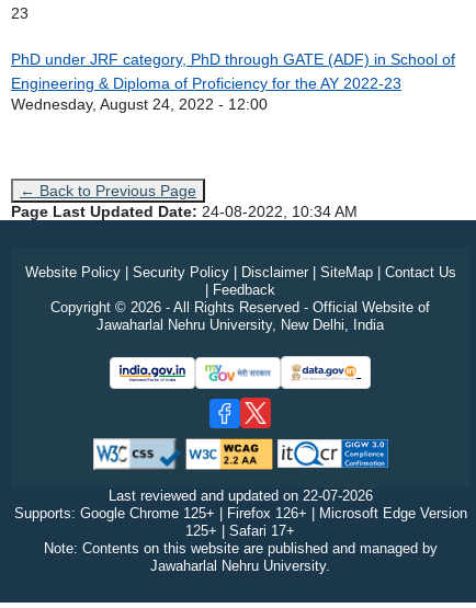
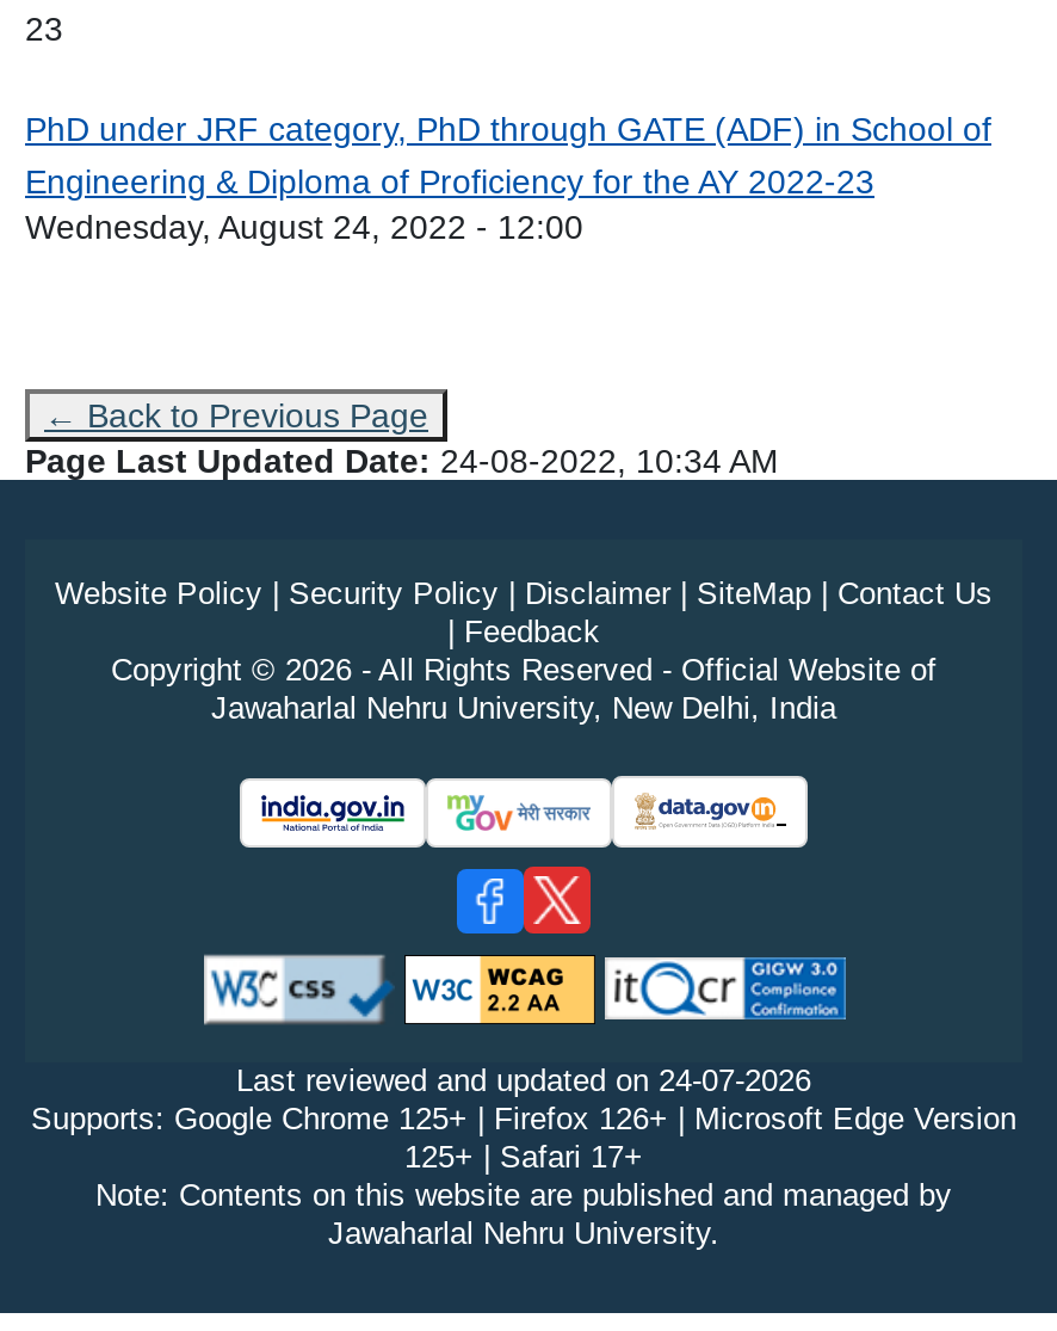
[108,487,372,503] Last reviewed and updated on 22-07-2026 -> [236,1061,811,1097] Last reviewed and updated on 24-07-2026

